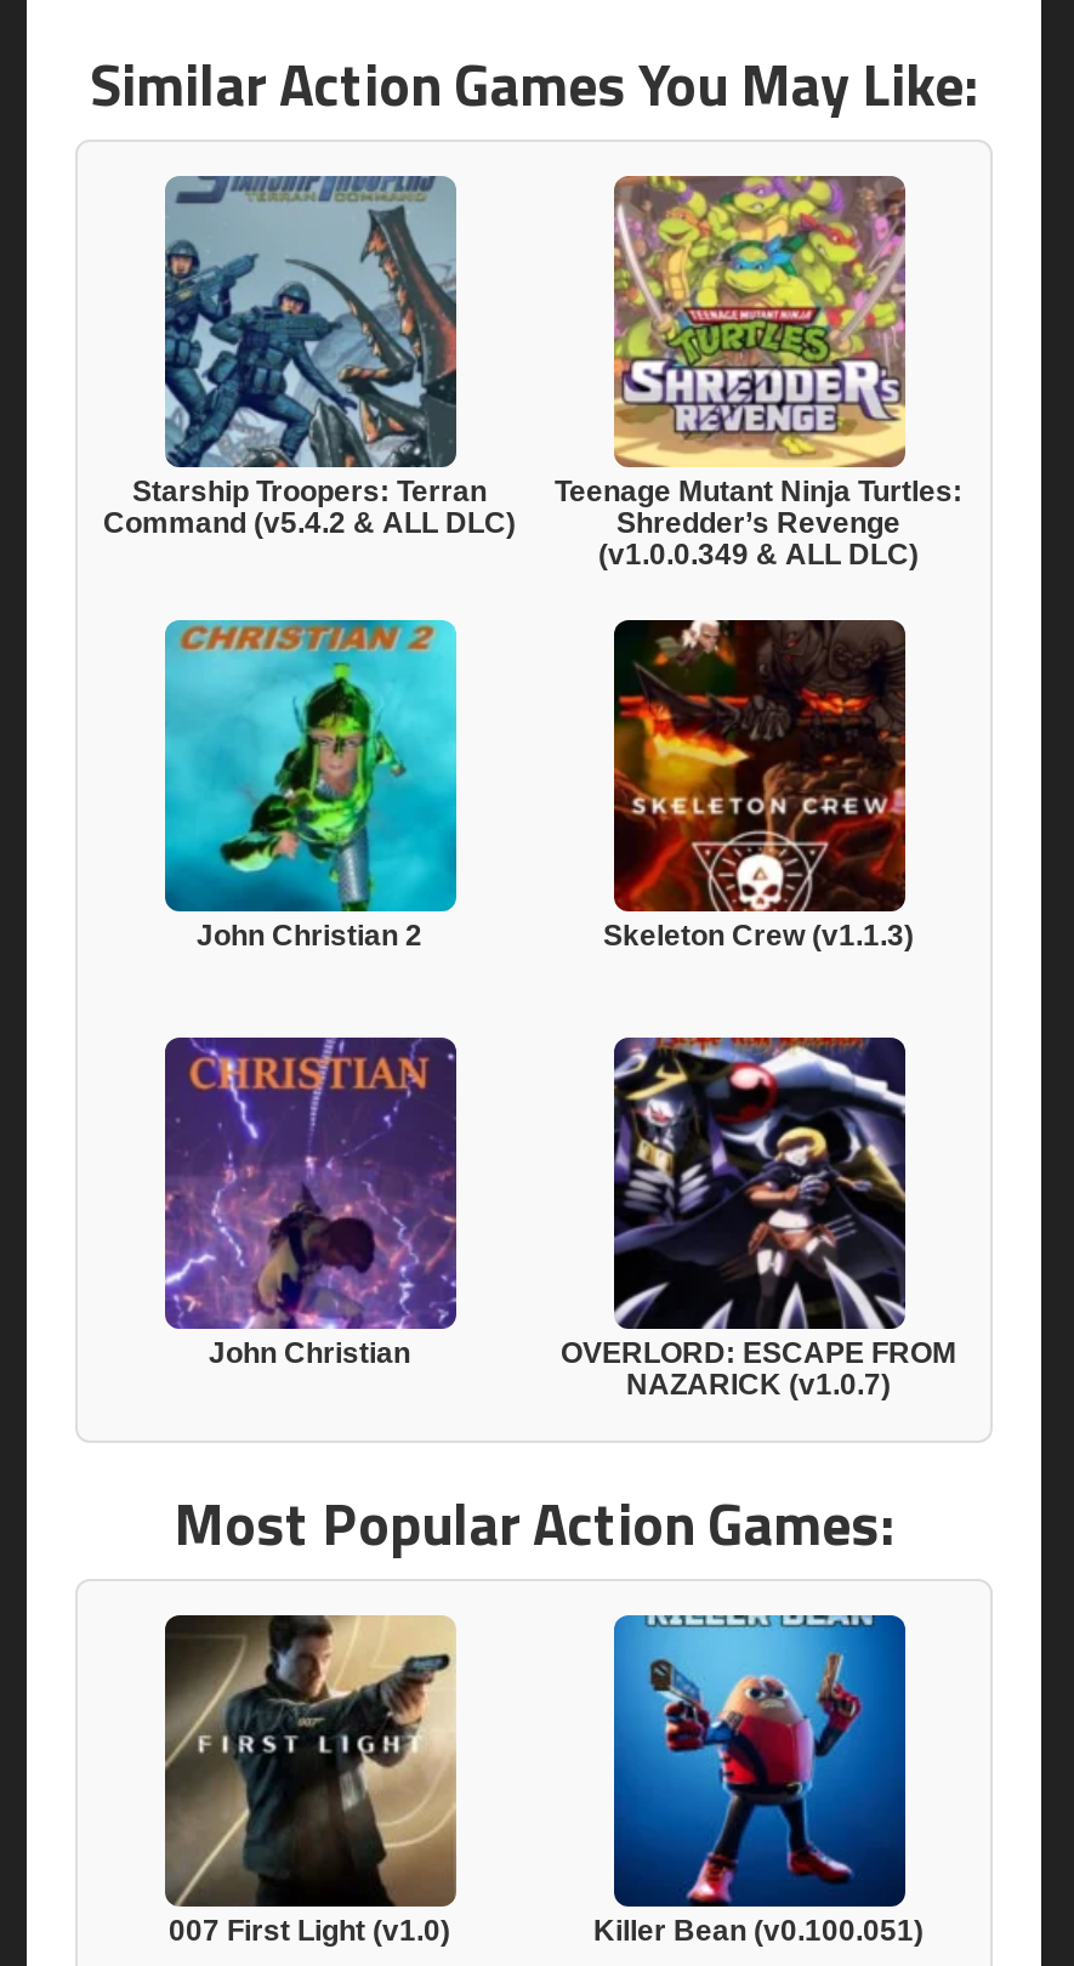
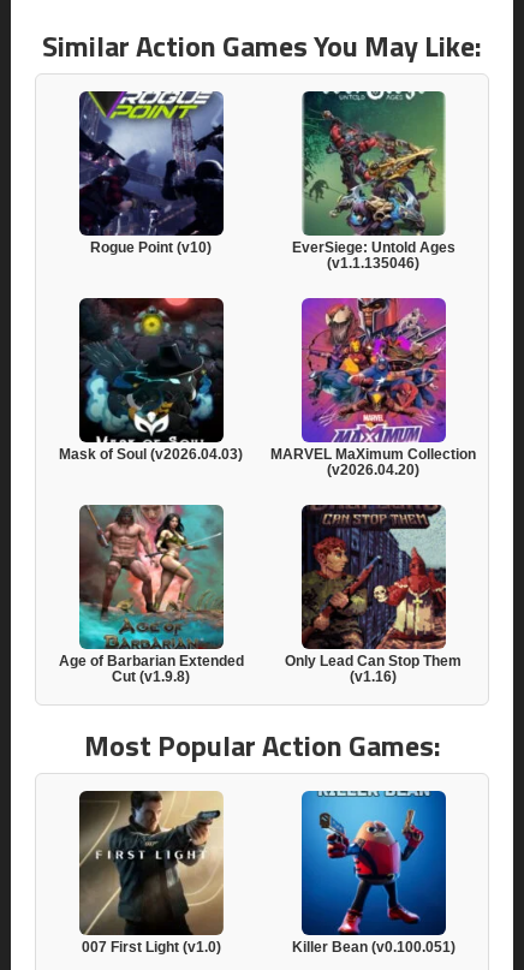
[103,174,516,539] [image] | Starship Troopers: Terran | Command (v5.4.2 & ALL DLC) -> [78,90,455,272] [image] | Rogue Point (v10) | EverSiege: Untold Ages | (v1.1.135046)
[612,174,905,455] [image] -> [302,90,446,218] [image]
[555,473,962,570] Teenage Mutant Ninja Turtles: | Shredder’s Revenge | (v1.0.0.349 & ALL DLC) -> [59,446,476,479] Mask of Soul (v2026.04.03) | MARVEL MaXimum Collection | (v2026.04.20)
[163,618,459,873] [image] -> [78,297,225,438] [image]
[612,618,908,873] [image] -> [300,297,447,438] [image]
[197,917,914,951] John Christian 2 | Skeleton Crew (v1.1.3) -> [58,653,243,686] Age of Barbarian Extended | Cut (v1.9.8)
[165,1035,456,1290] [image] -> [78,504,225,644] [image]
[209,1035,956,1400] [image] | John Christian | OVERLORD: ESCAPE FROM | NAZARICK (v1.0.7) -> [285,504,462,686] [image] | Only Lead Can Stop Them | (v1.16)

